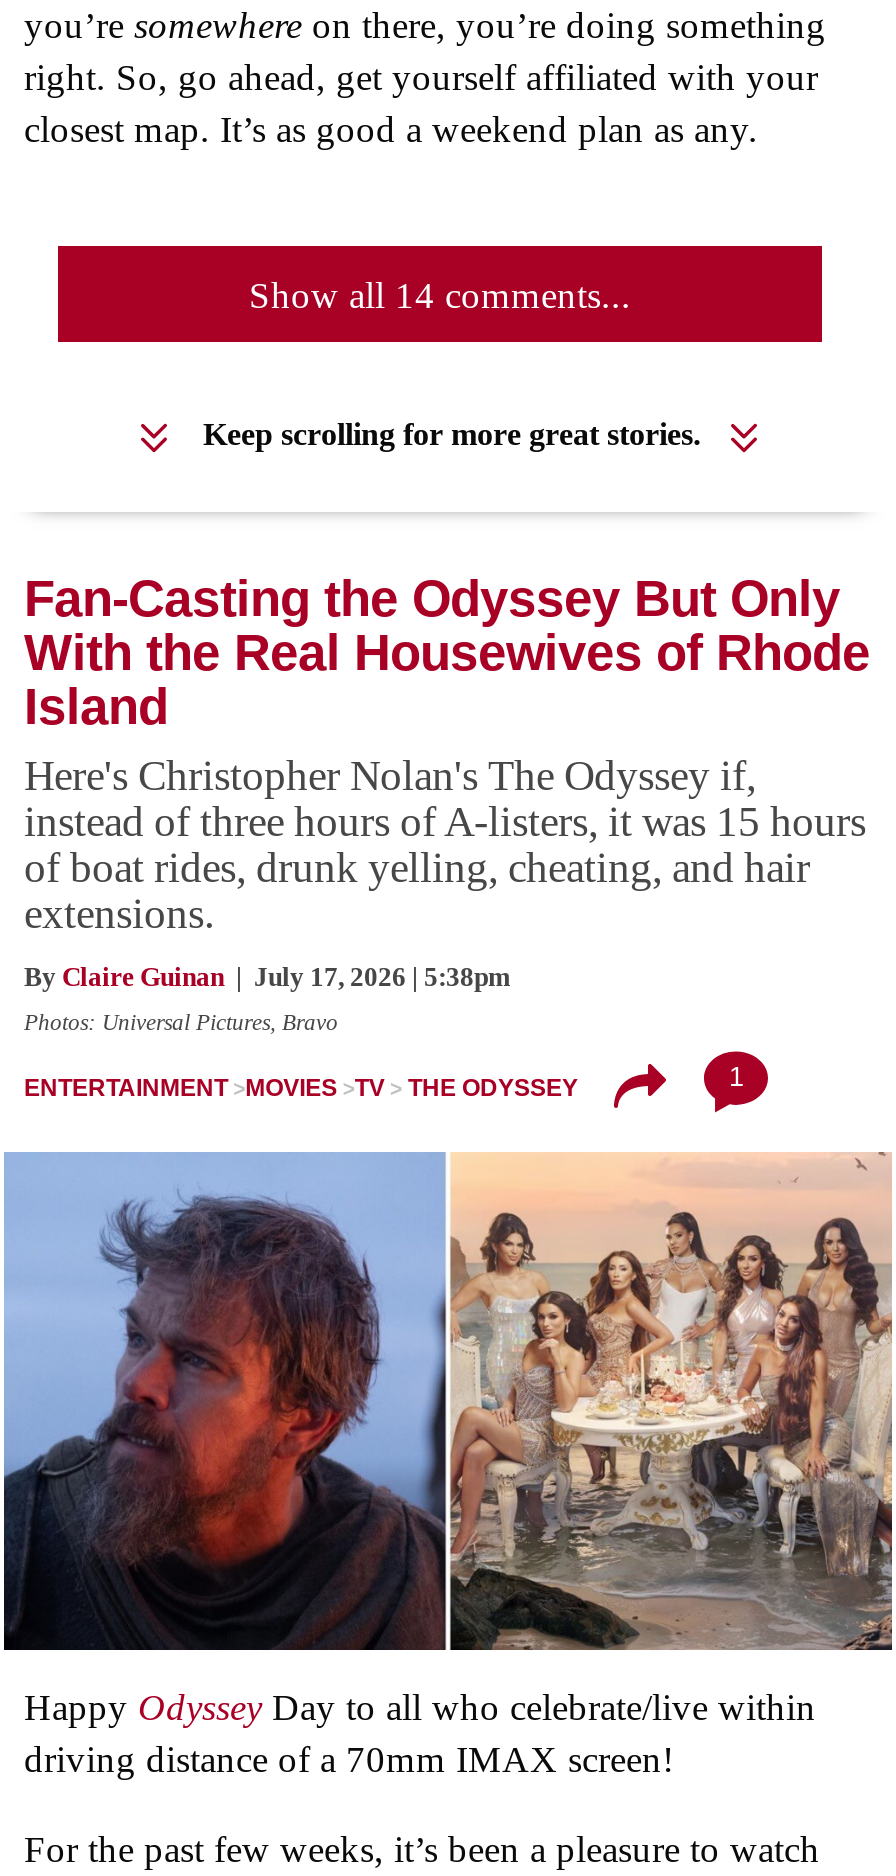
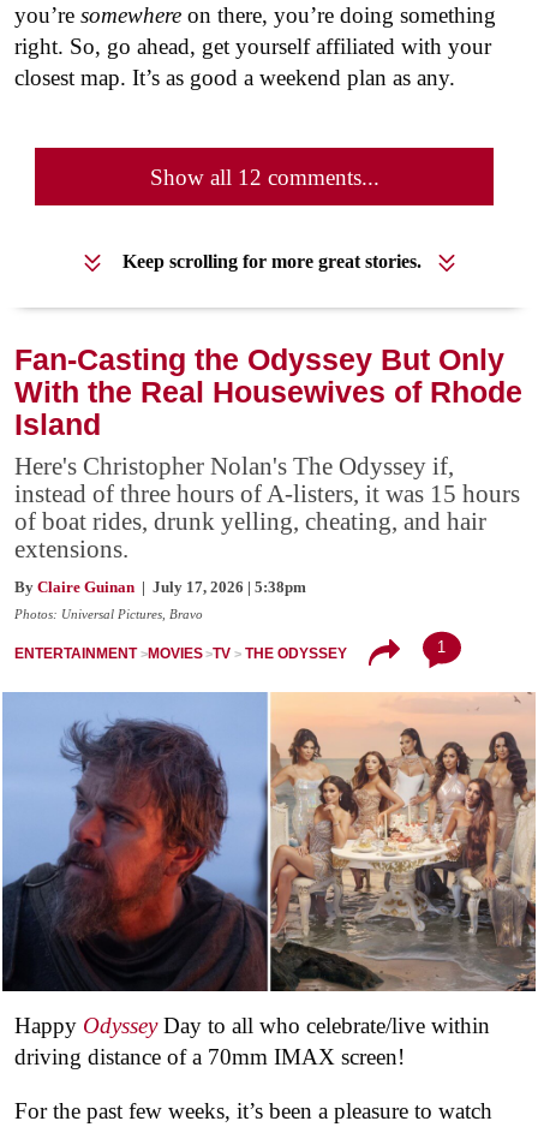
[249,274,631,316] Show all 14 comments... -> [150,165,379,190] Show all 12 comments...

